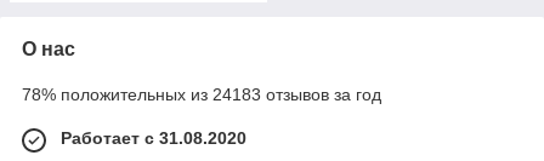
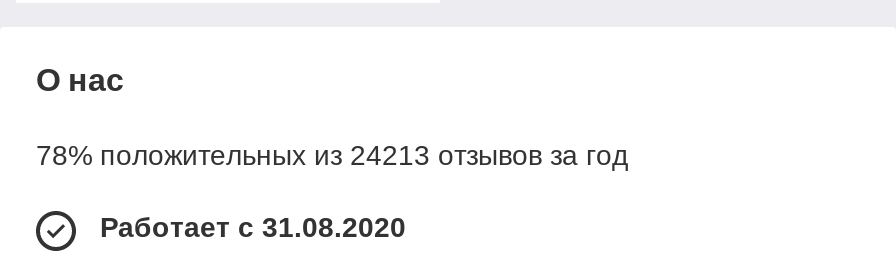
[22,85,381,105] 78% положительных из 24183 отзывов за год -> [36,140,628,172] 78% положительных из 24213 отзывов за год

